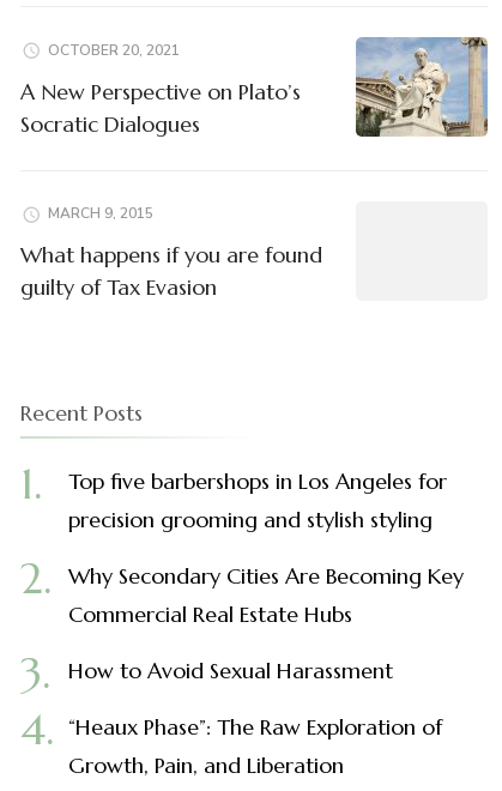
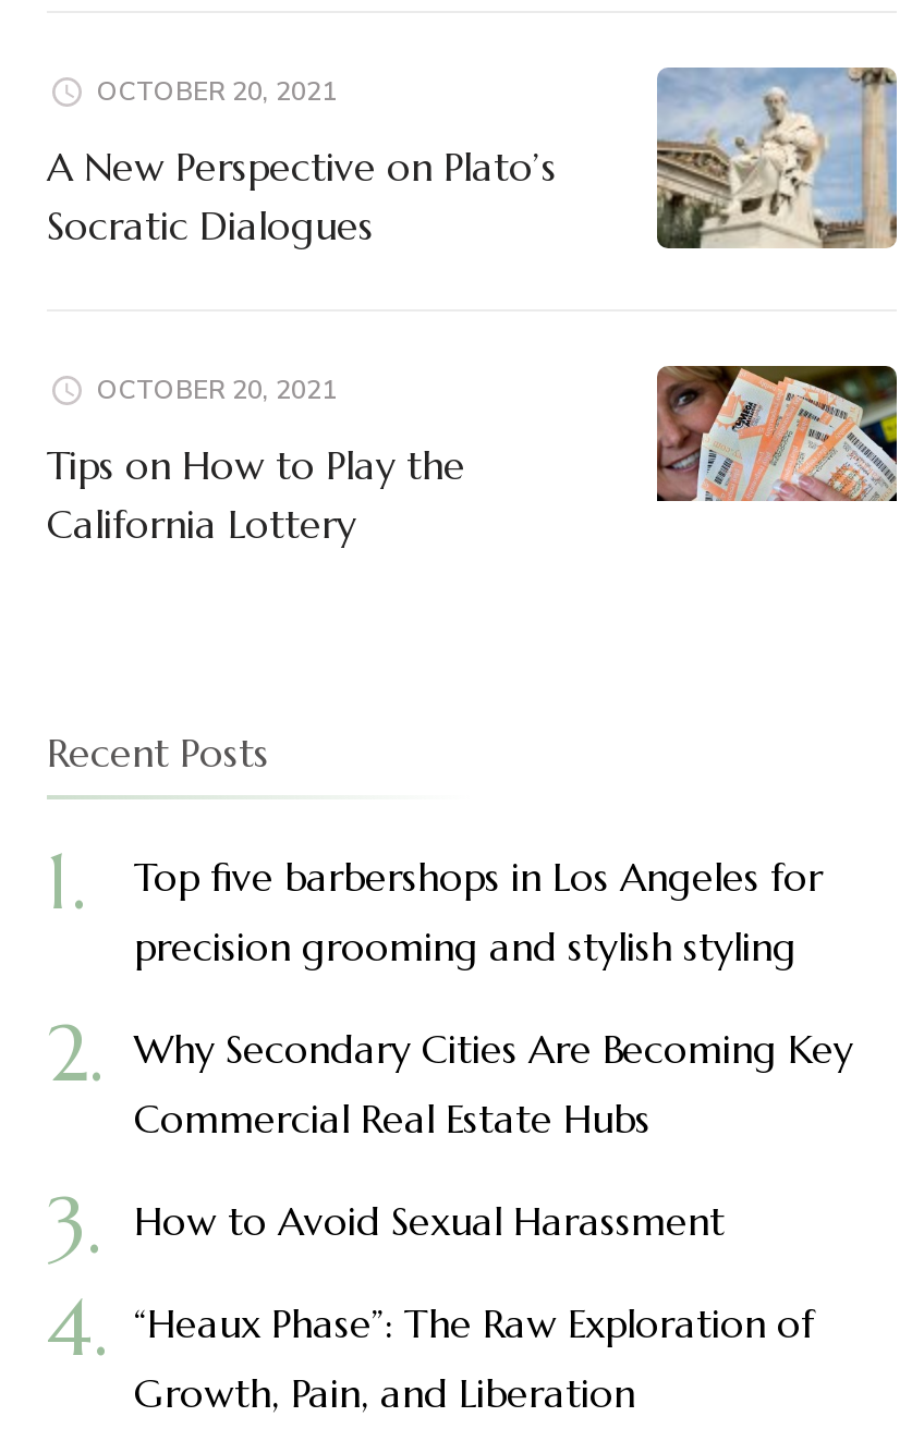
none -> [655,364,899,503] [image]
[48,204,153,224] MARCH 9, 2015 -> [97,371,337,406] OCTOBER 20, 2021
[20,241,322,301] What happens if you are found | guilty of Tax Evasion -> [47,439,465,548] Tips on How to Play the | California Lottery

